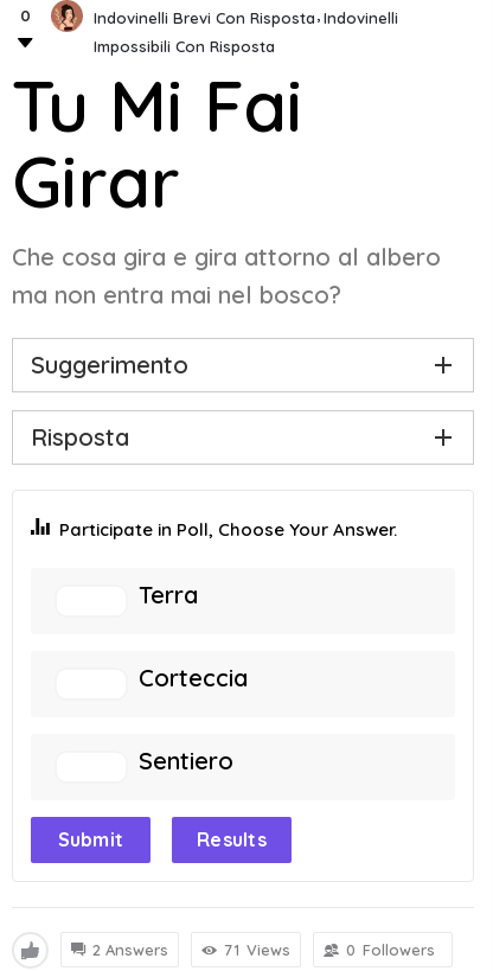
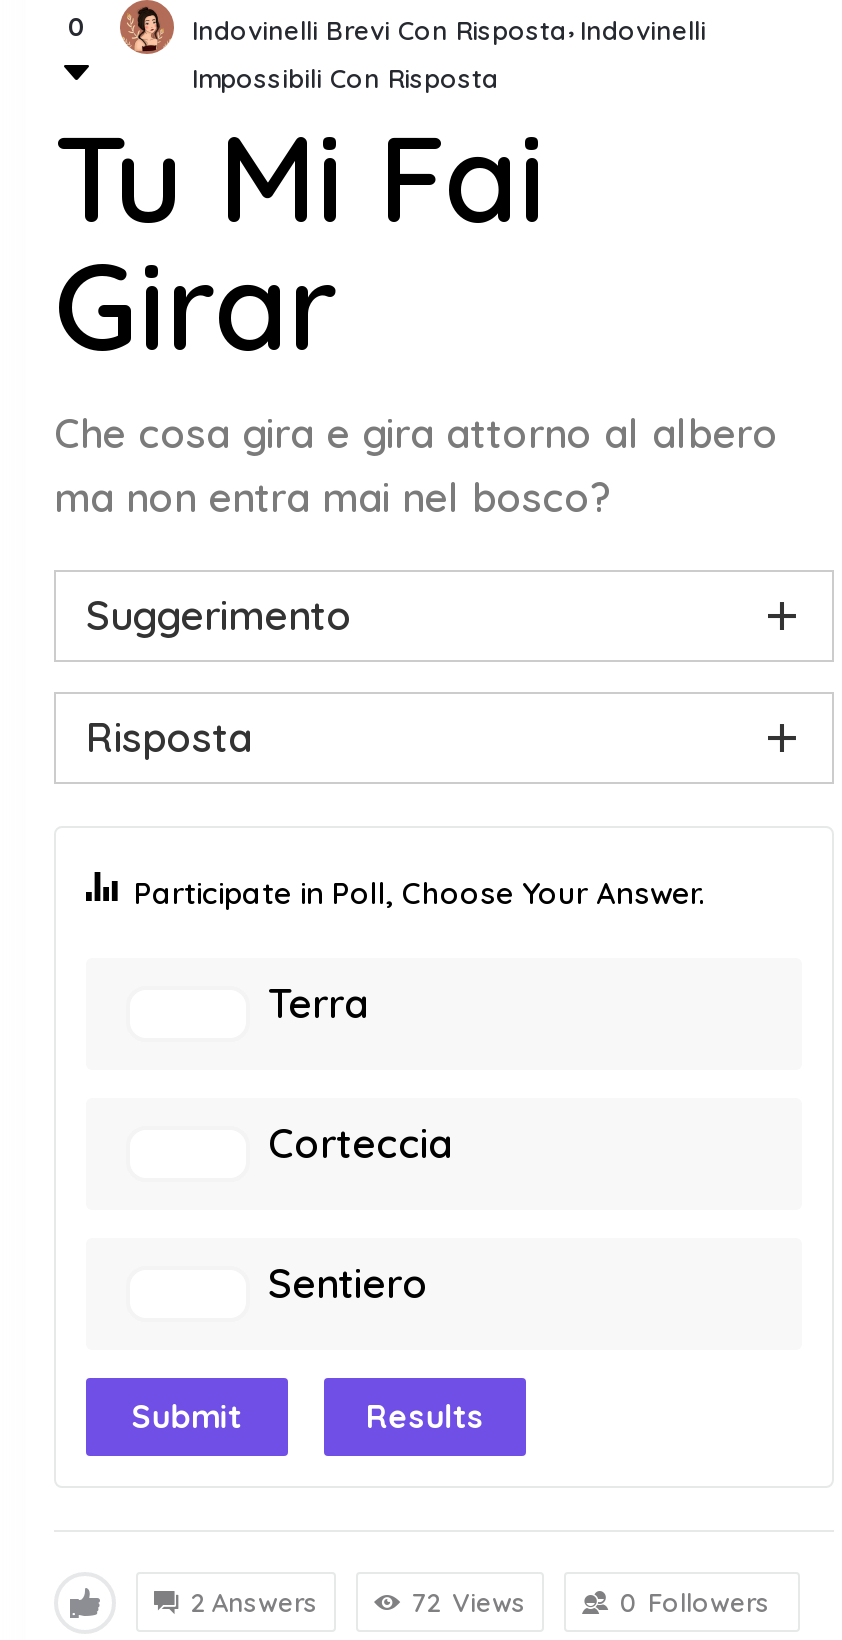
[224,940,290,959] 71 Views -> [412,1586,526,1618] 72 Views

